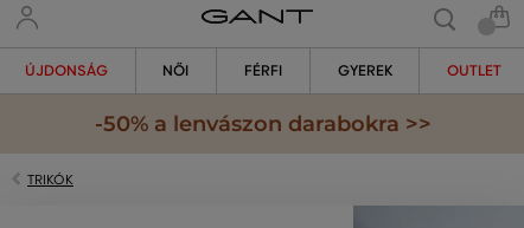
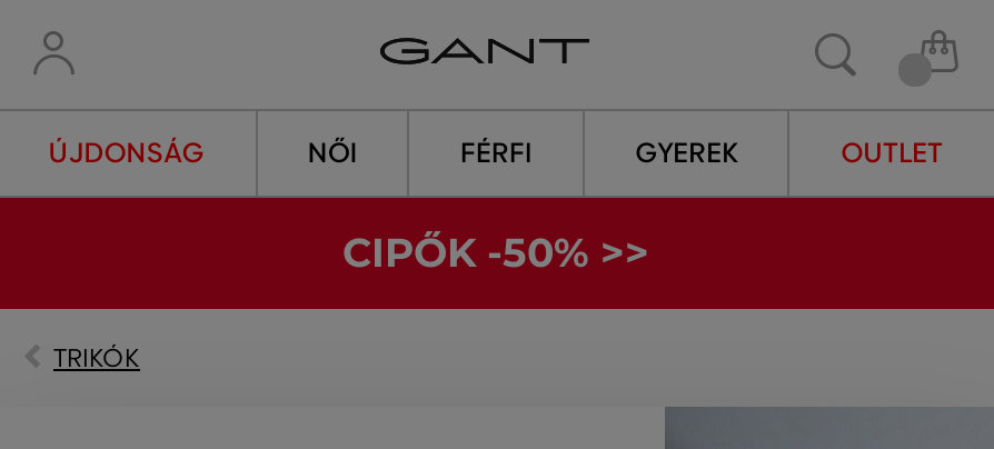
[95,111,432,137] -50% a lenvászon darabokra >> -> [342,229,649,278] CIPŐK -50% >>

